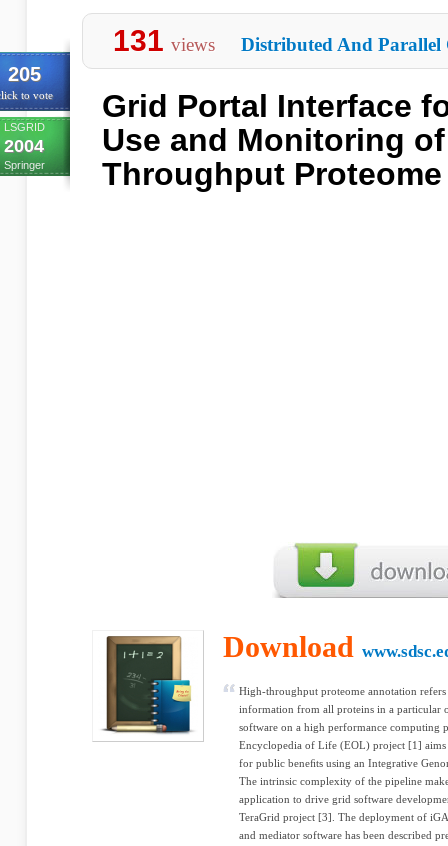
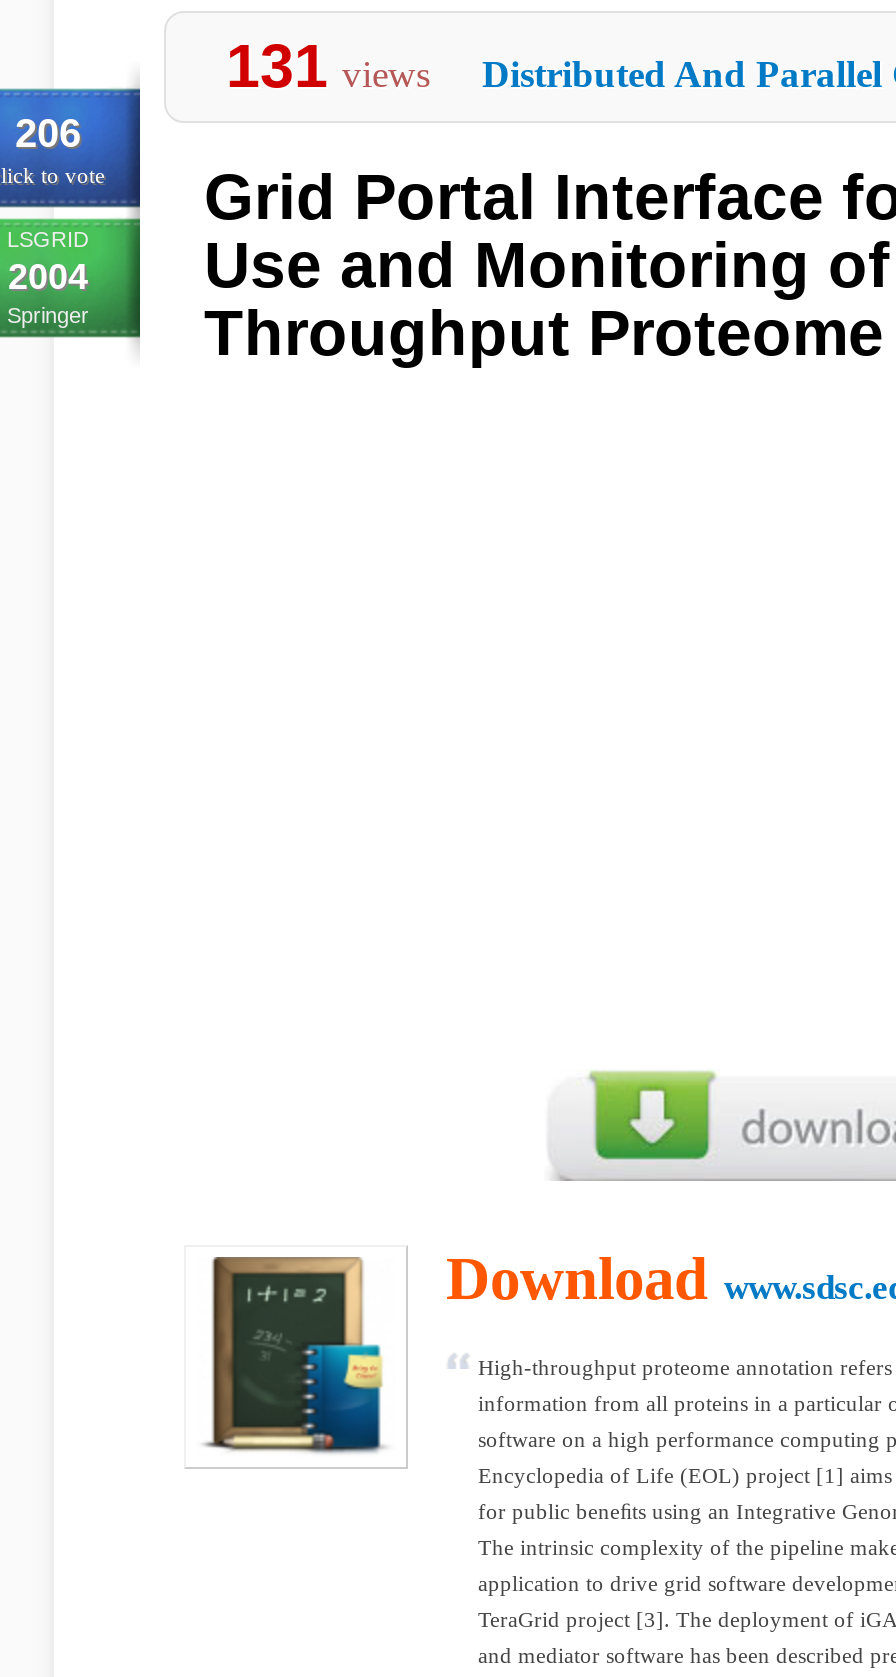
[7,63,40,85] 205 -> [15,111,81,155] 206

